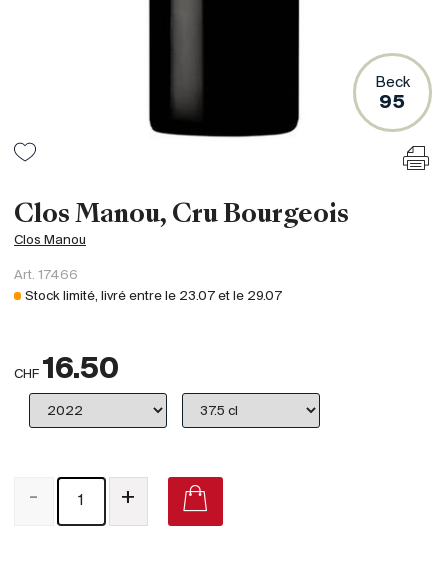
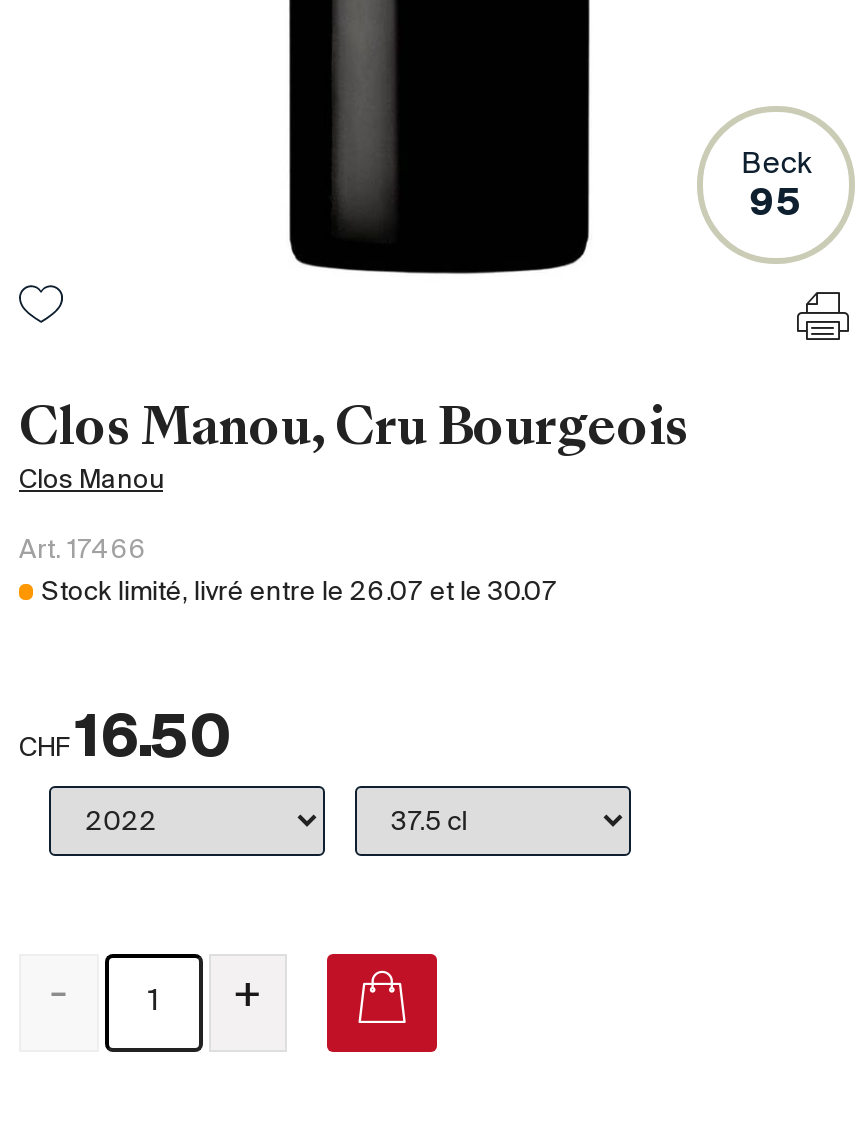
[25,288,282,303] Stock limité, livré entre le 23.07 et le 29.07 -> [42,577,558,607] Stock limité, livré entre le 26.07 et le 30.07

